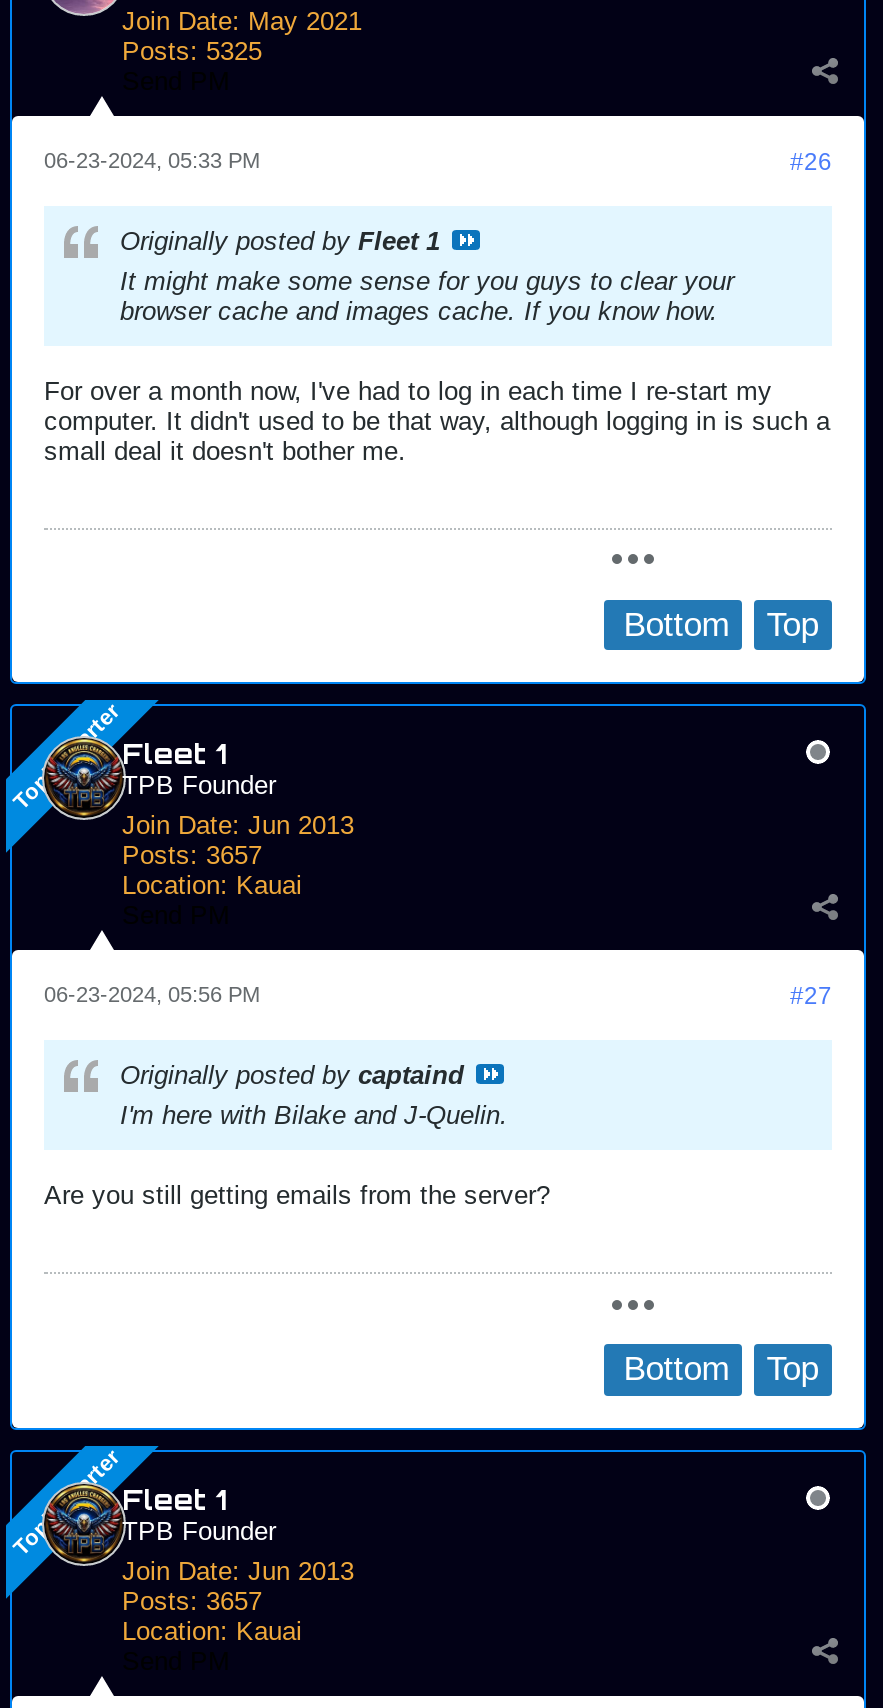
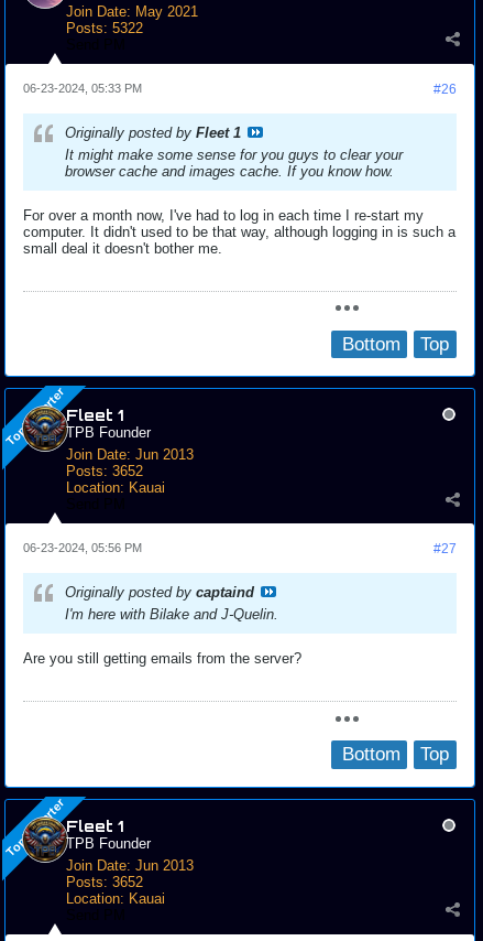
[122,36,262,66] Posts: 5325 -> [66,20,143,36] Posts: 5322
[122,840,262,870] Posts: 3657 -> [66,463,143,480] Posts: 3652
[122,1585,262,1615] Posts: 3657 -> [66,873,143,890] Posts: 3652

